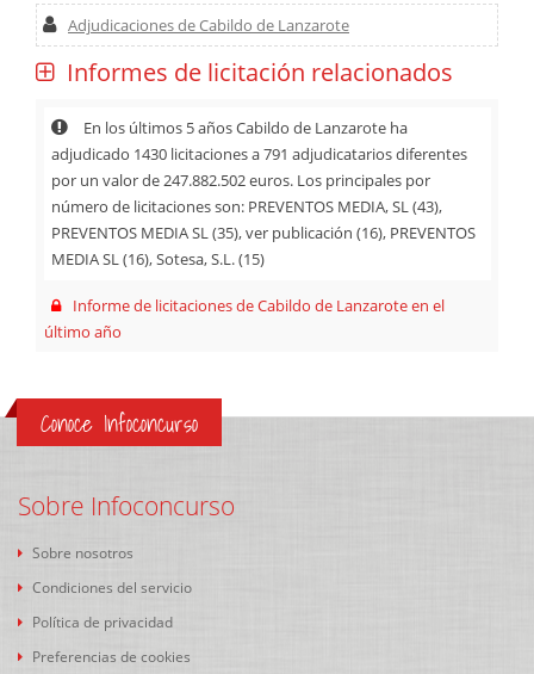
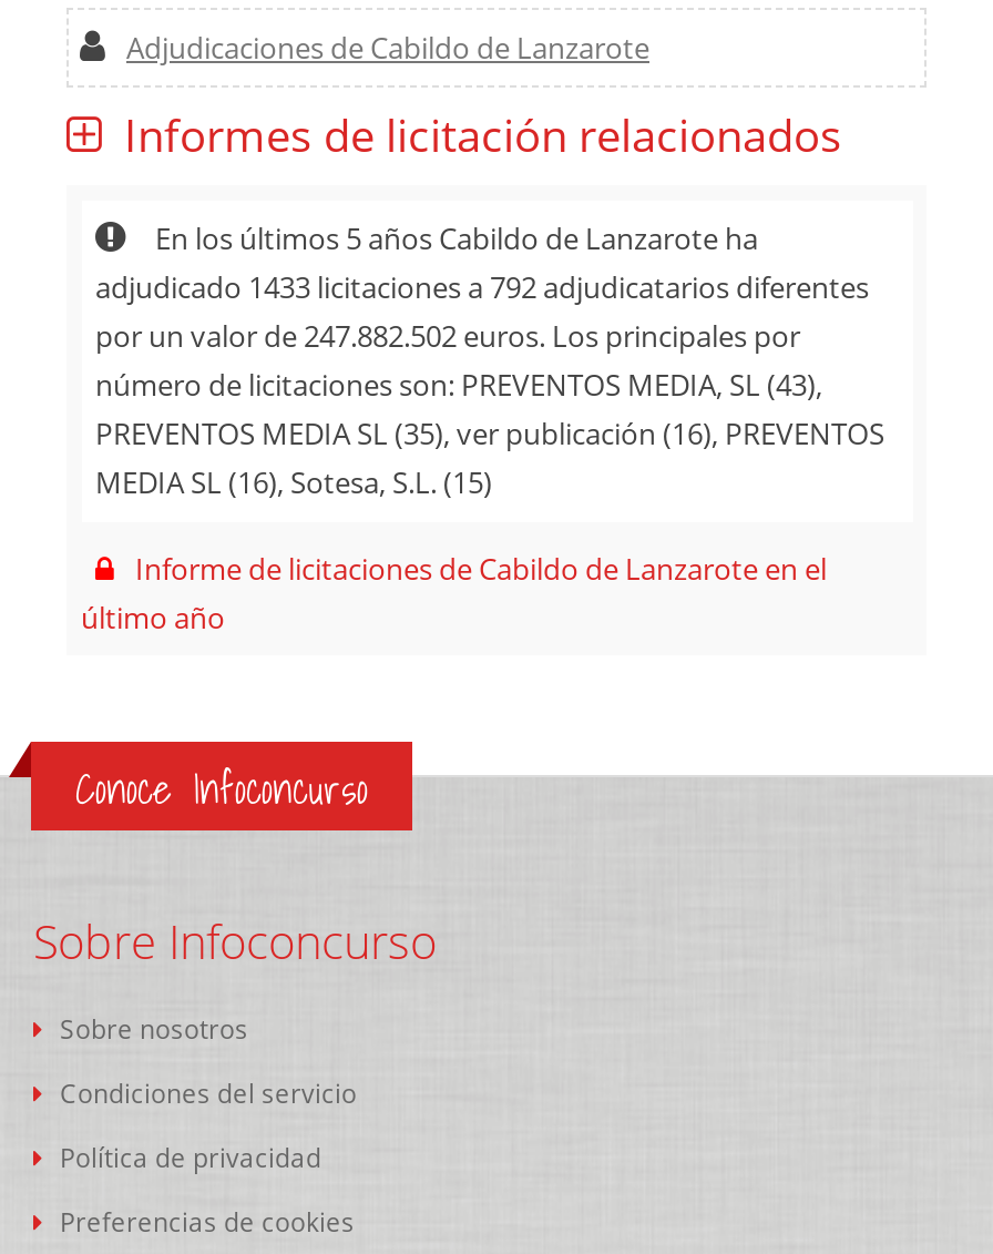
[51,144,467,165] adjudicado 1430 licitaciones a 791 adjudicatarios diferentes -> [95,268,869,308] adjudicado 1433 licitaciones a 792 adjudicatarios diferentes

